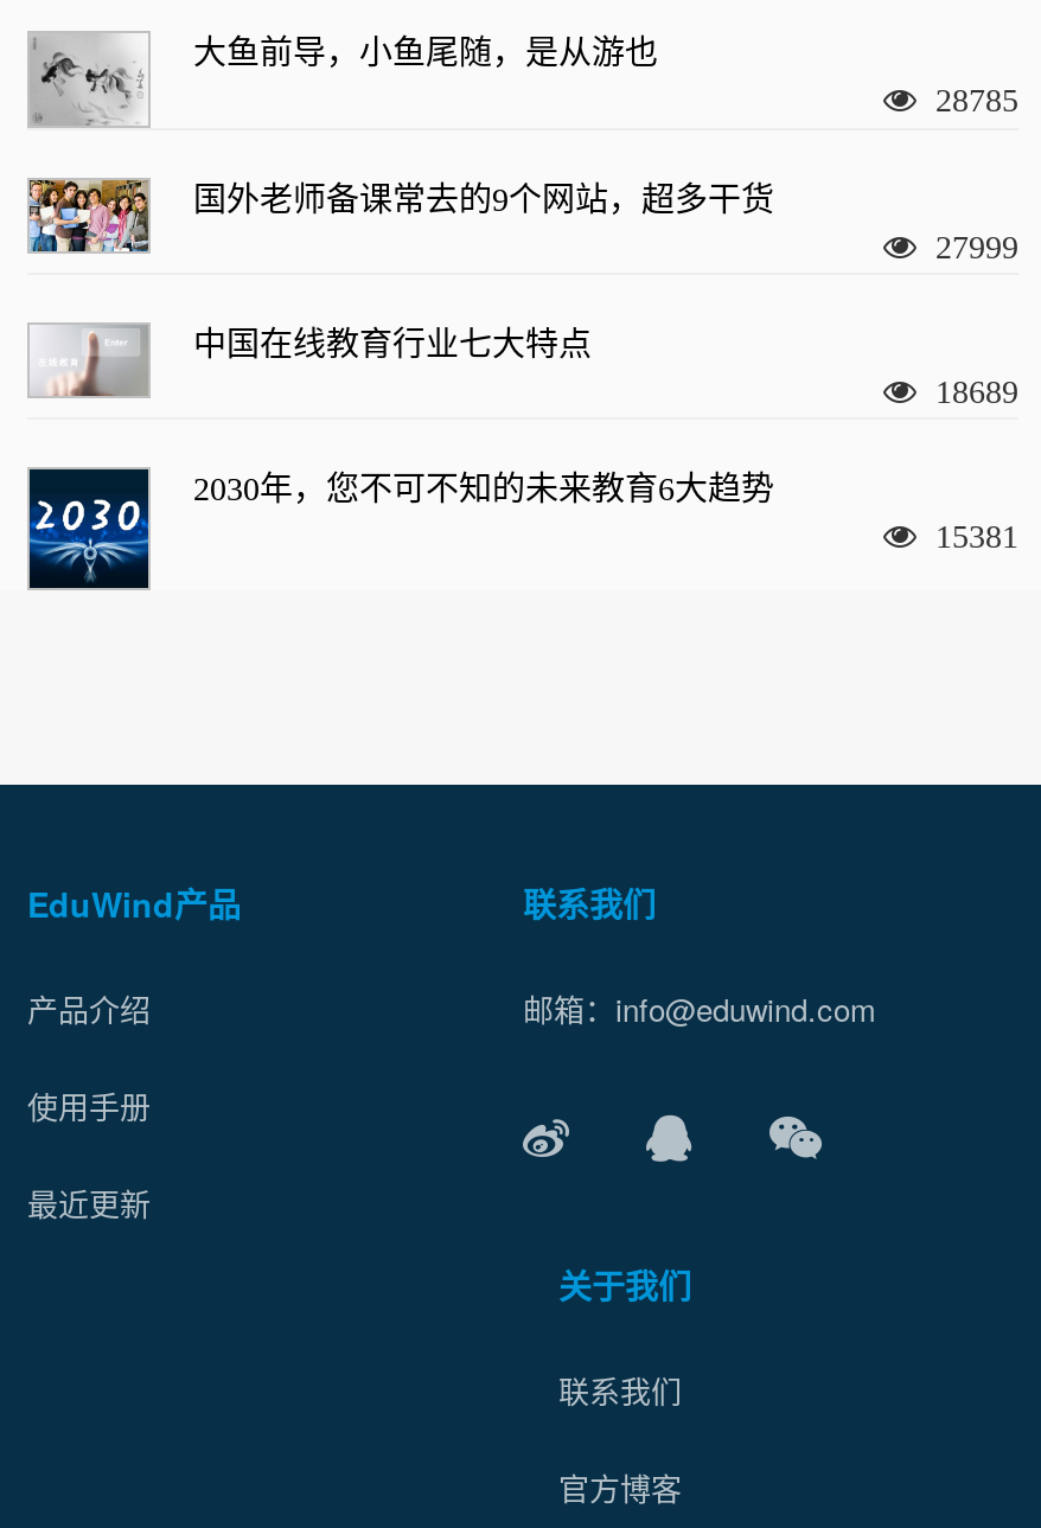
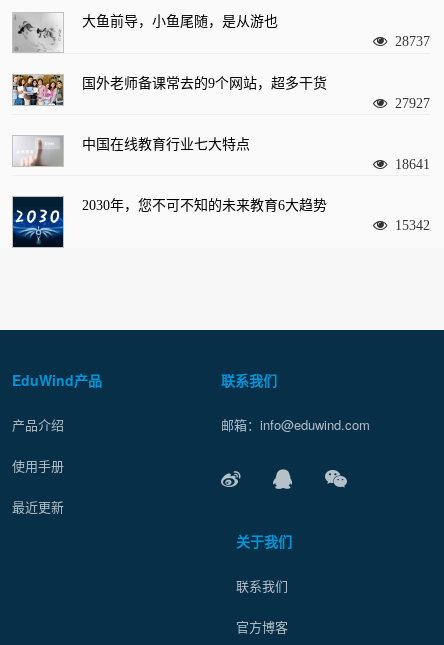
[917,84,1018,119] 28785 -> [387,34,430,49] 28737
[917,230,1018,266] 27999 -> [387,96,430,111] 27927
[917,375,1018,410] 18689 -> [387,157,430,172] 18641
[917,519,1018,555] 15381 -> [387,218,430,233] 15342

